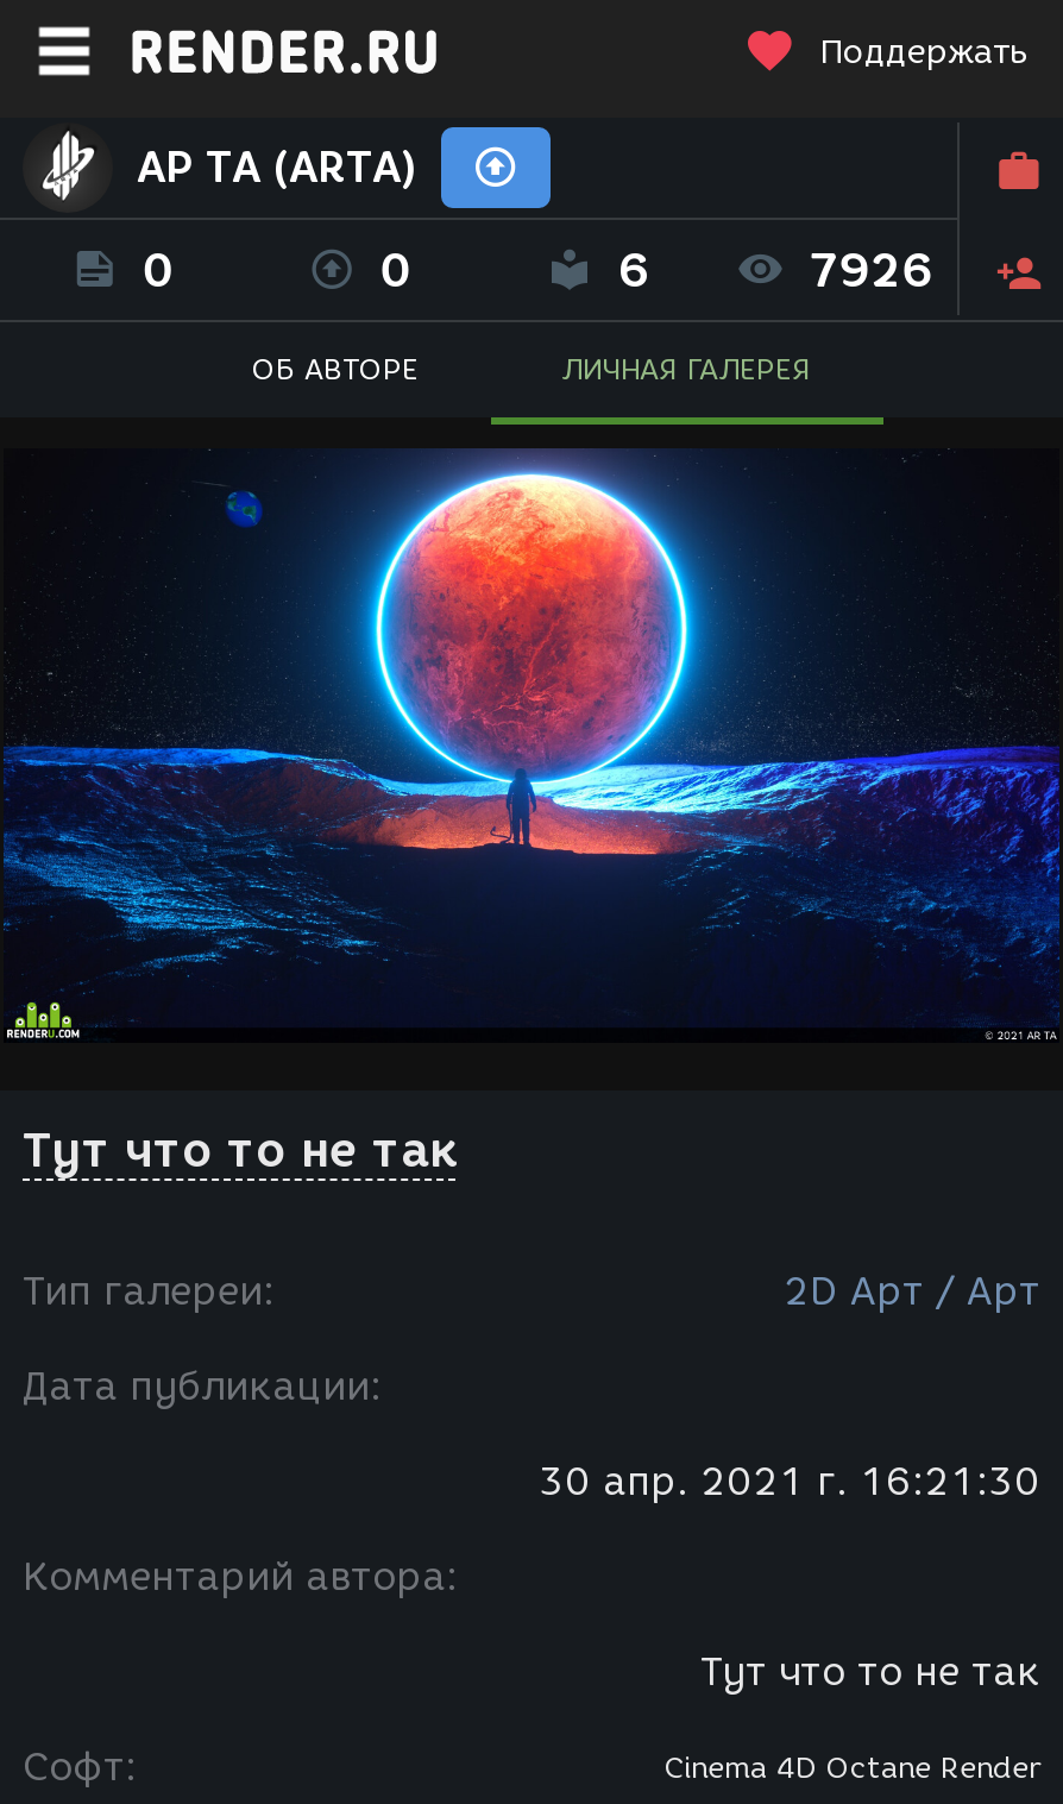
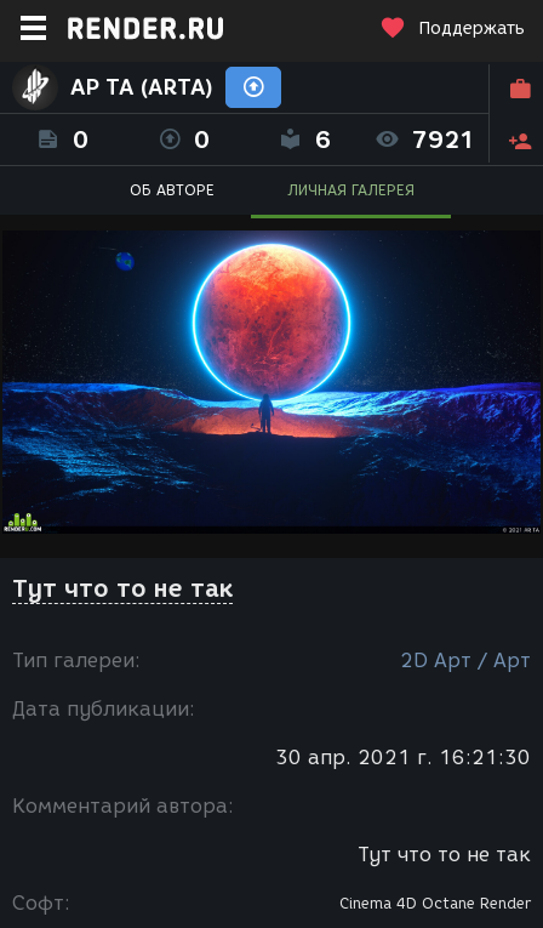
[808,241,932,298] 7926 -> [412,125,475,154] 7921

